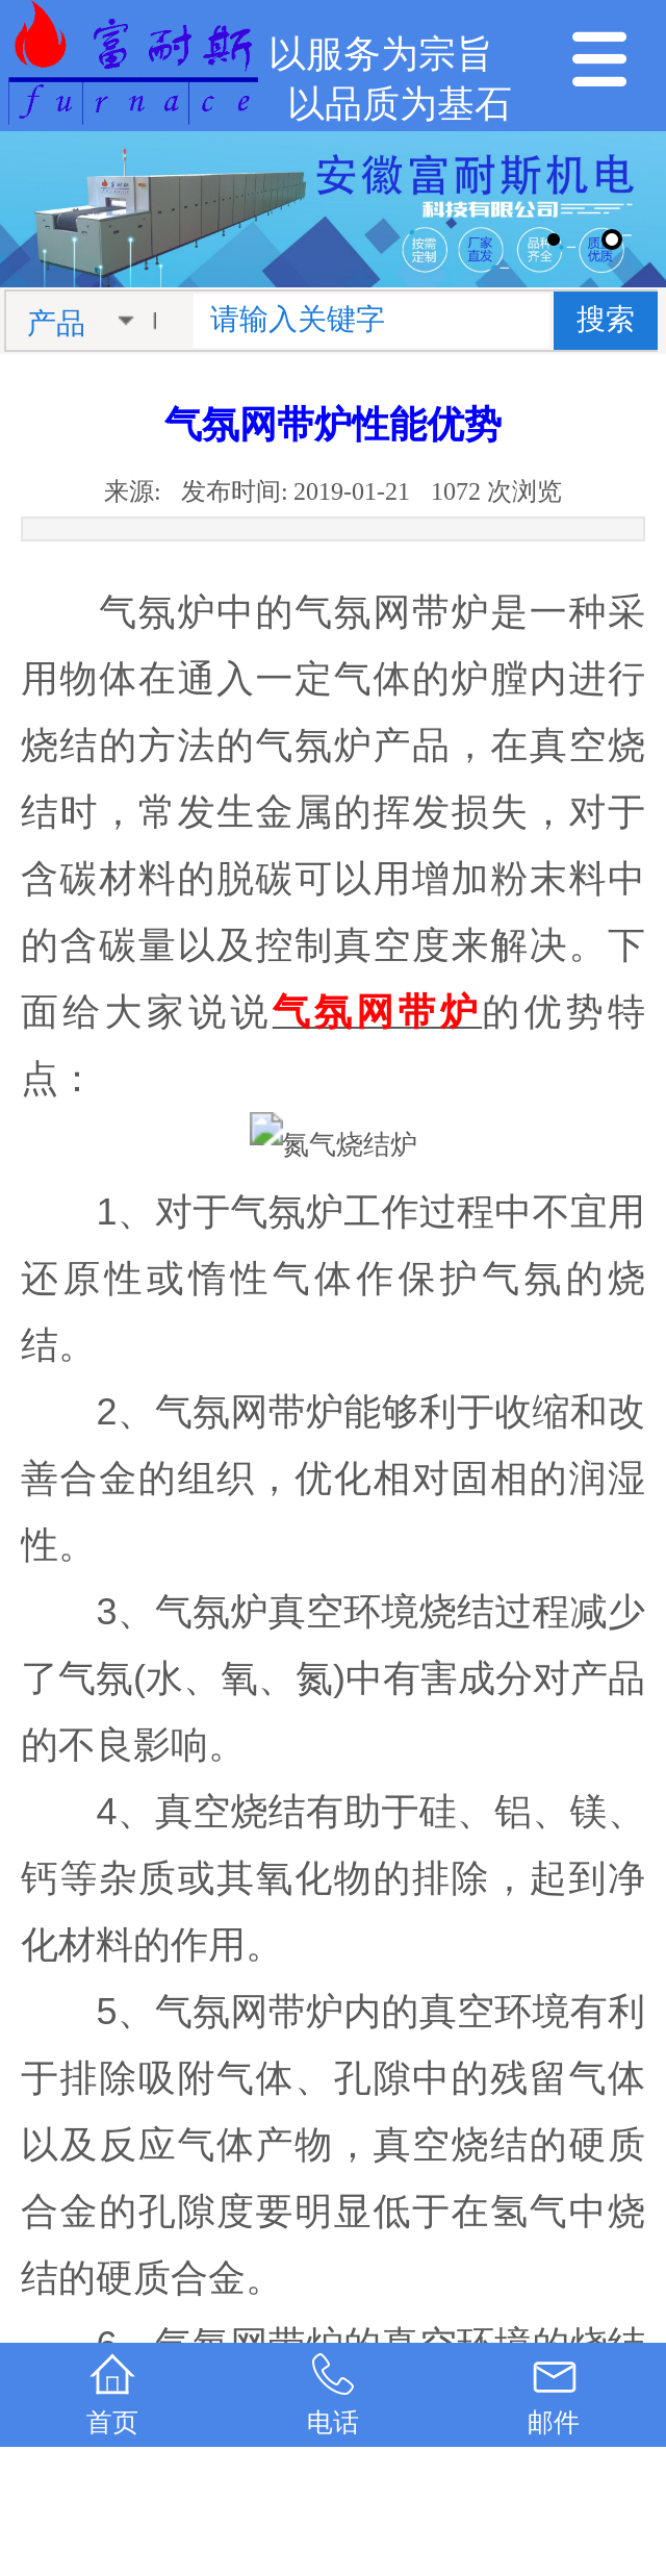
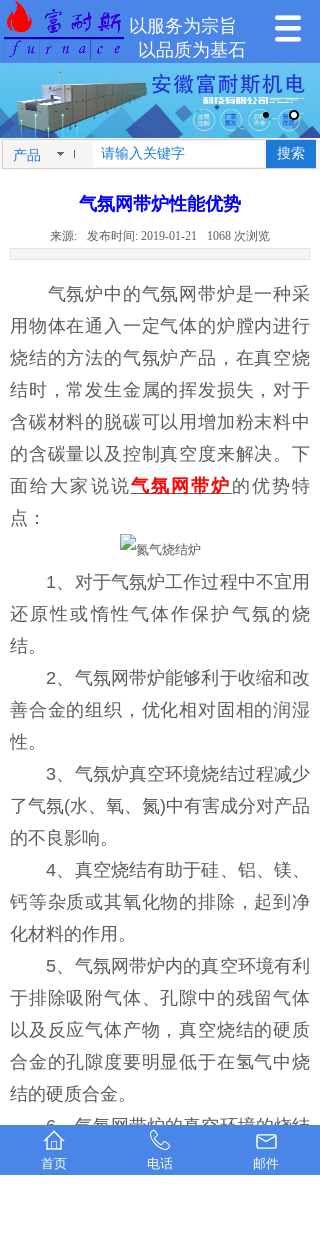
[104,477,562,506] 来源: 发布时间: 2019-01-21 1072次浏览 -> [50,229,270,243] 来源: 发布时间: 2019-01-21 1068次浏览

